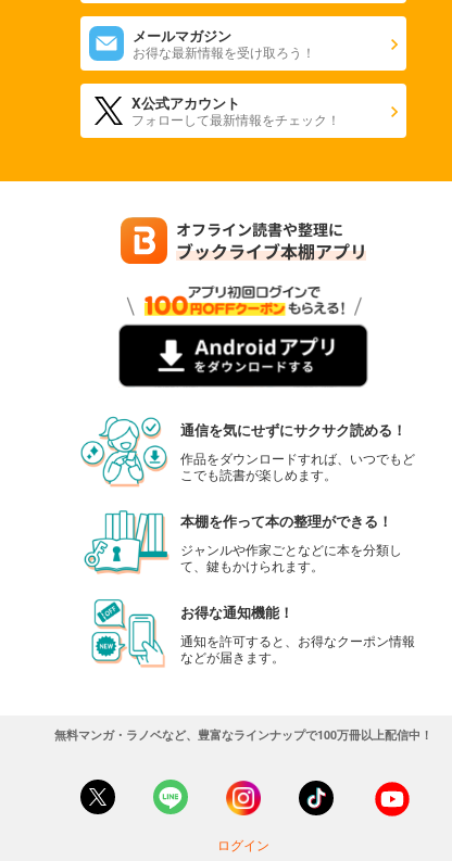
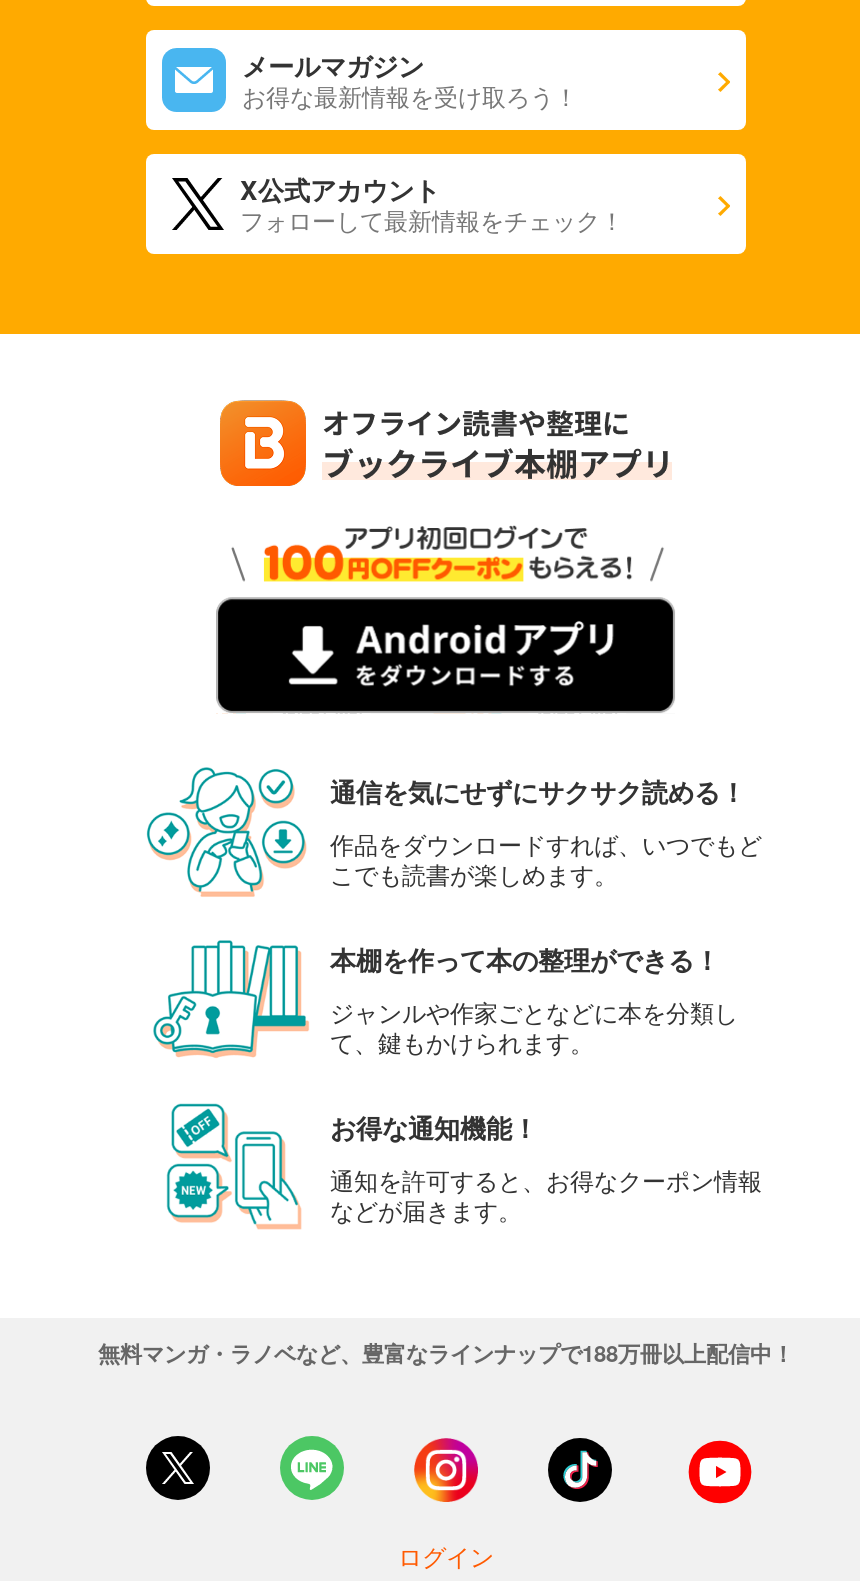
[54,727,432,743] 無料マンガ・ラノベなど、豊富なラインナップで100万冊以上配信中！ -> [98,1339,794,1369] 無料マンガ・ラノベなど、豊富なラインナップで188万冊以上配信中！

